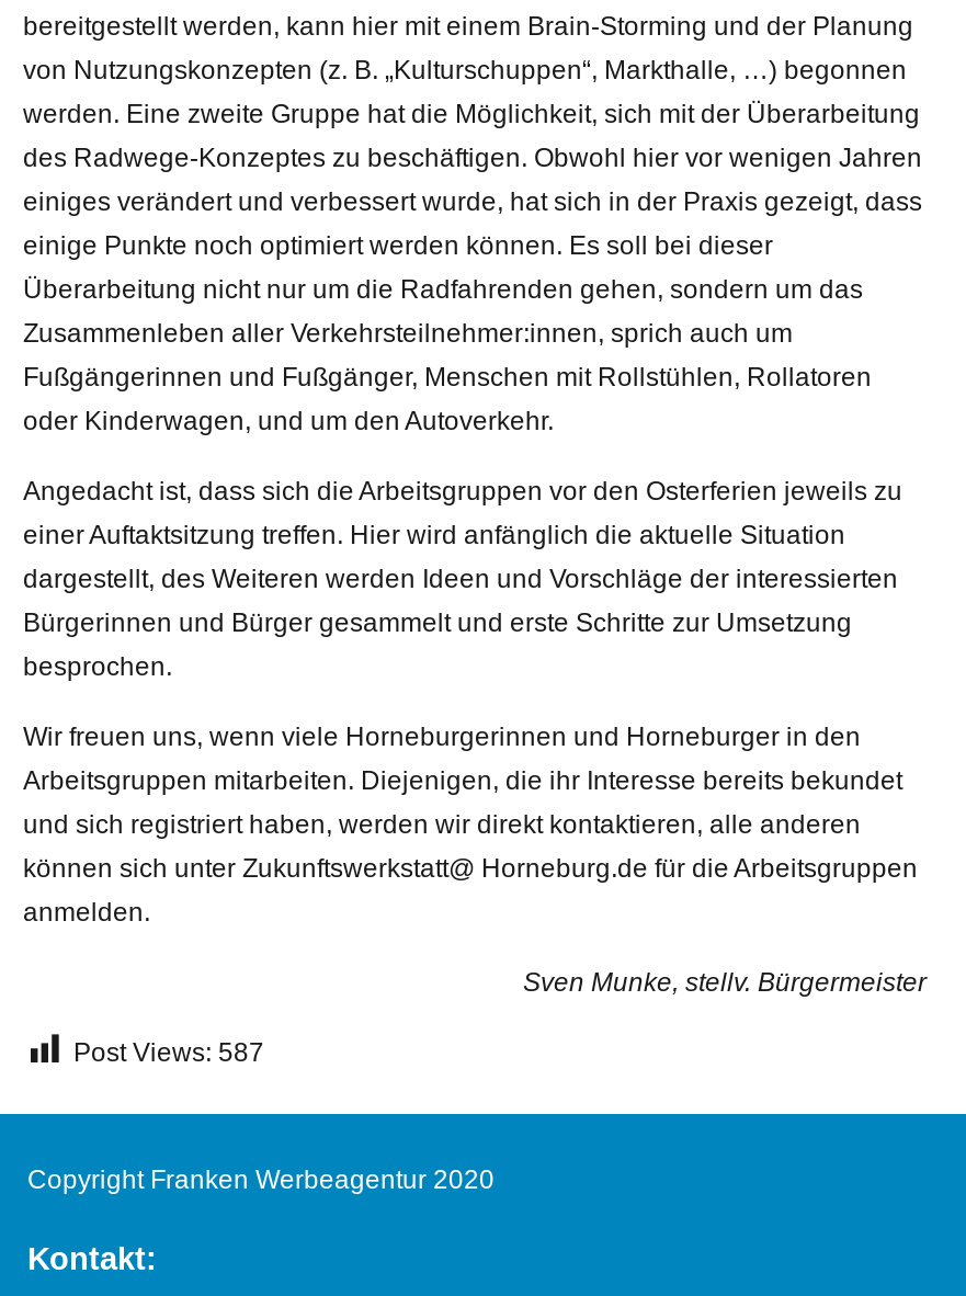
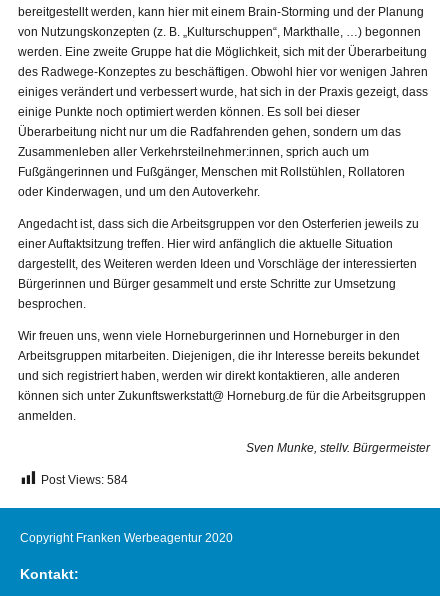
[73,1036,264,1067] Post Views: 587 -> [41,473,128,487] Post Views: 584

